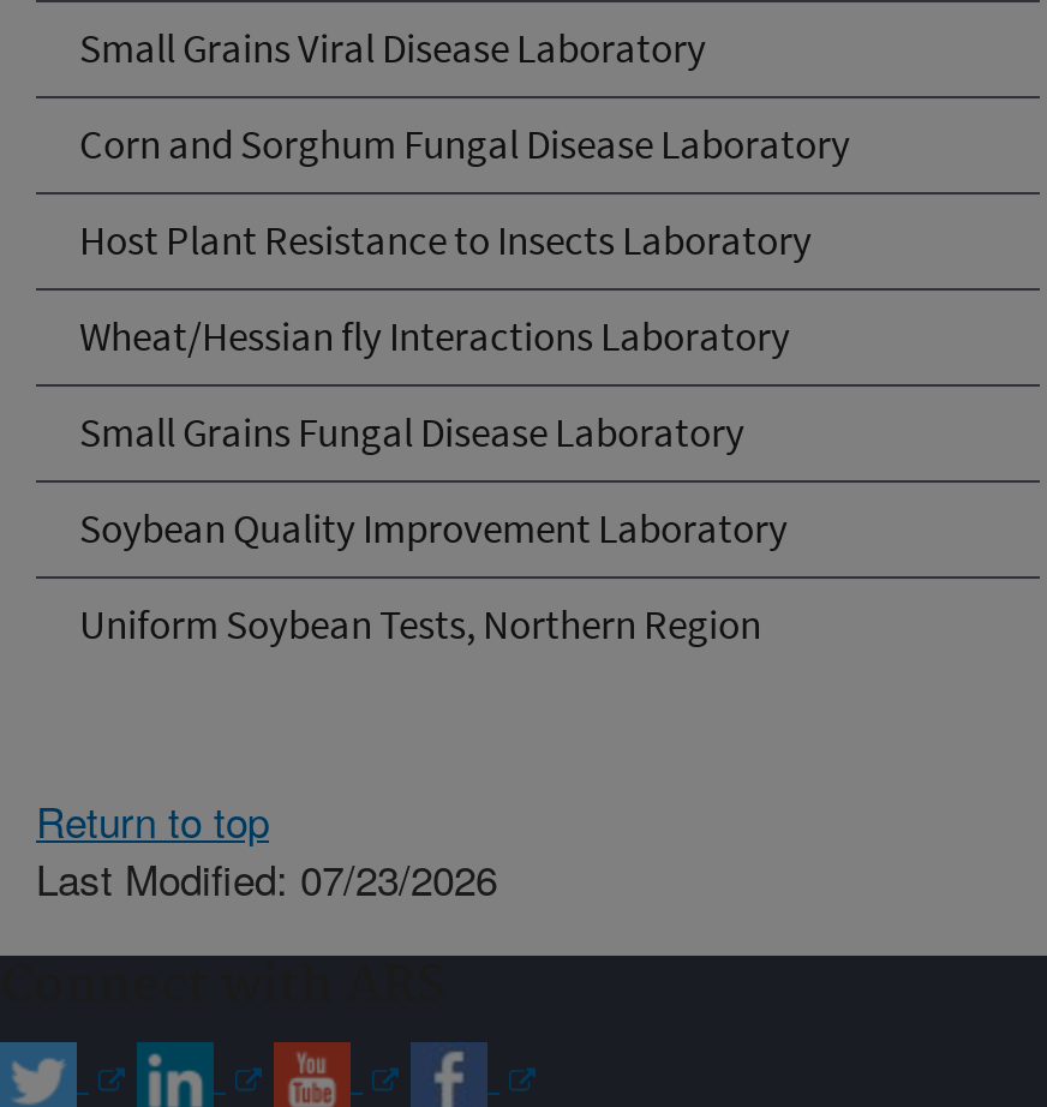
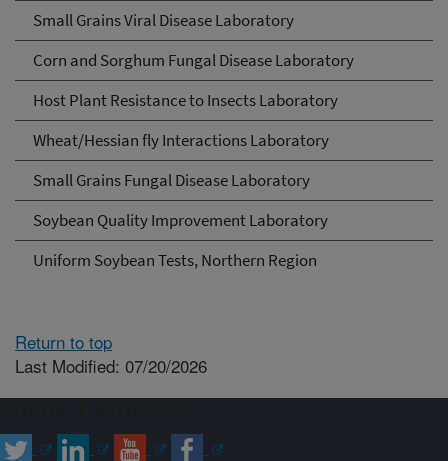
[36,846,497,906] Last Modified: 07/23/2026 -> [15,352,207,377] Last Modified: 07/20/2026

